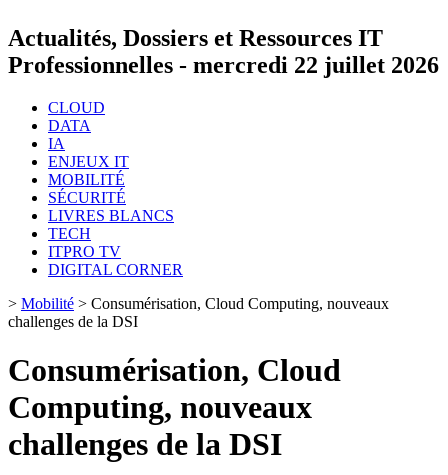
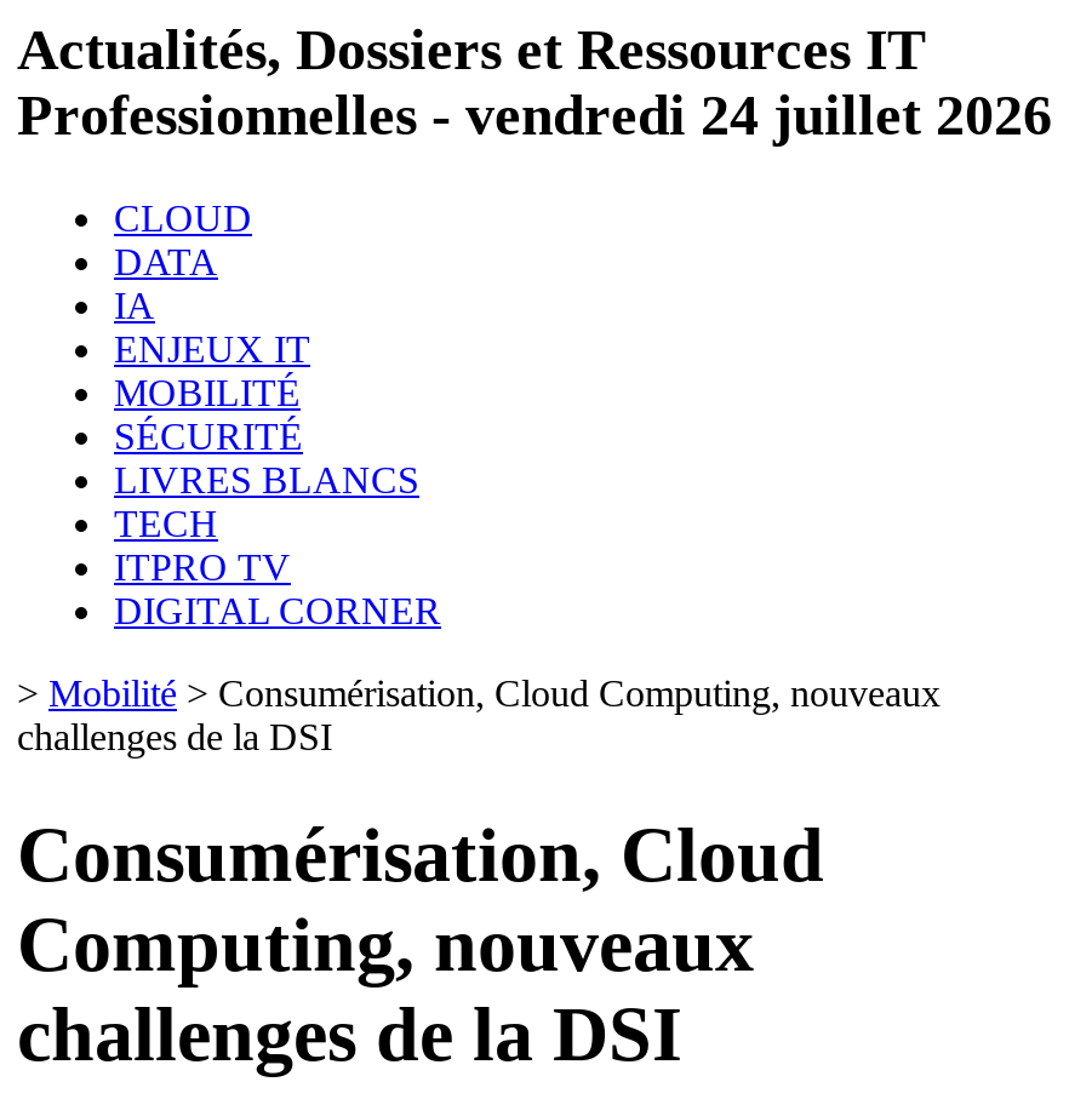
[8,52,439,78] Professionnelles - mercredi 22 juillet 2026 -> [17,83,1052,146] Professionnelles - vendredi 24 juillet 2026

